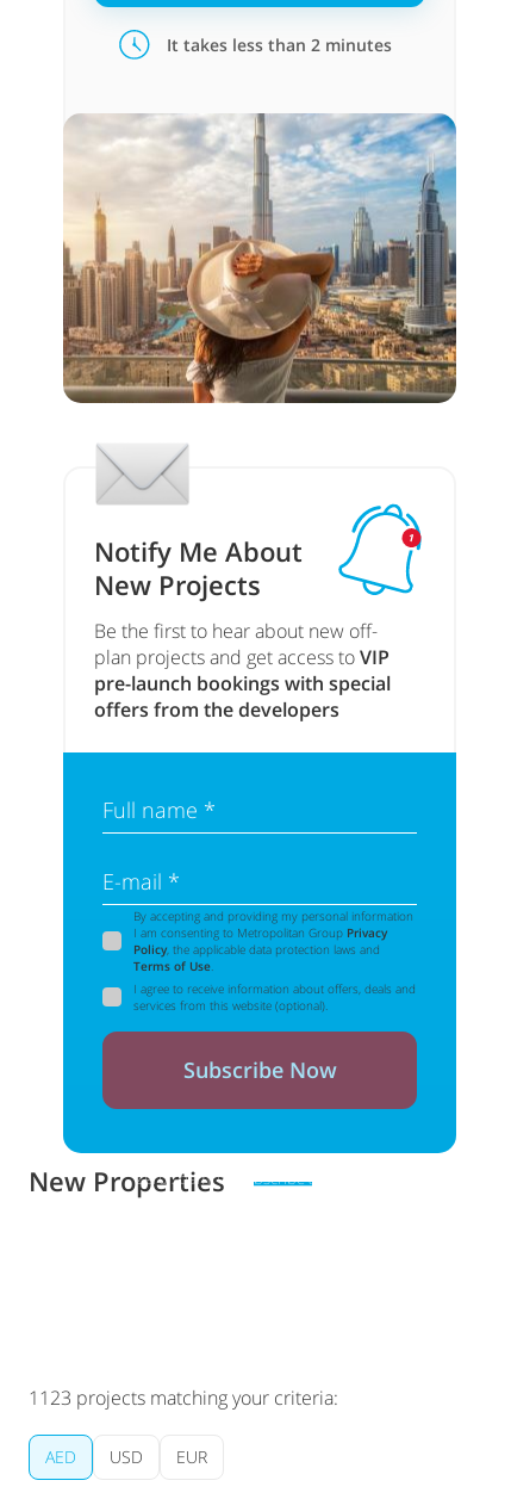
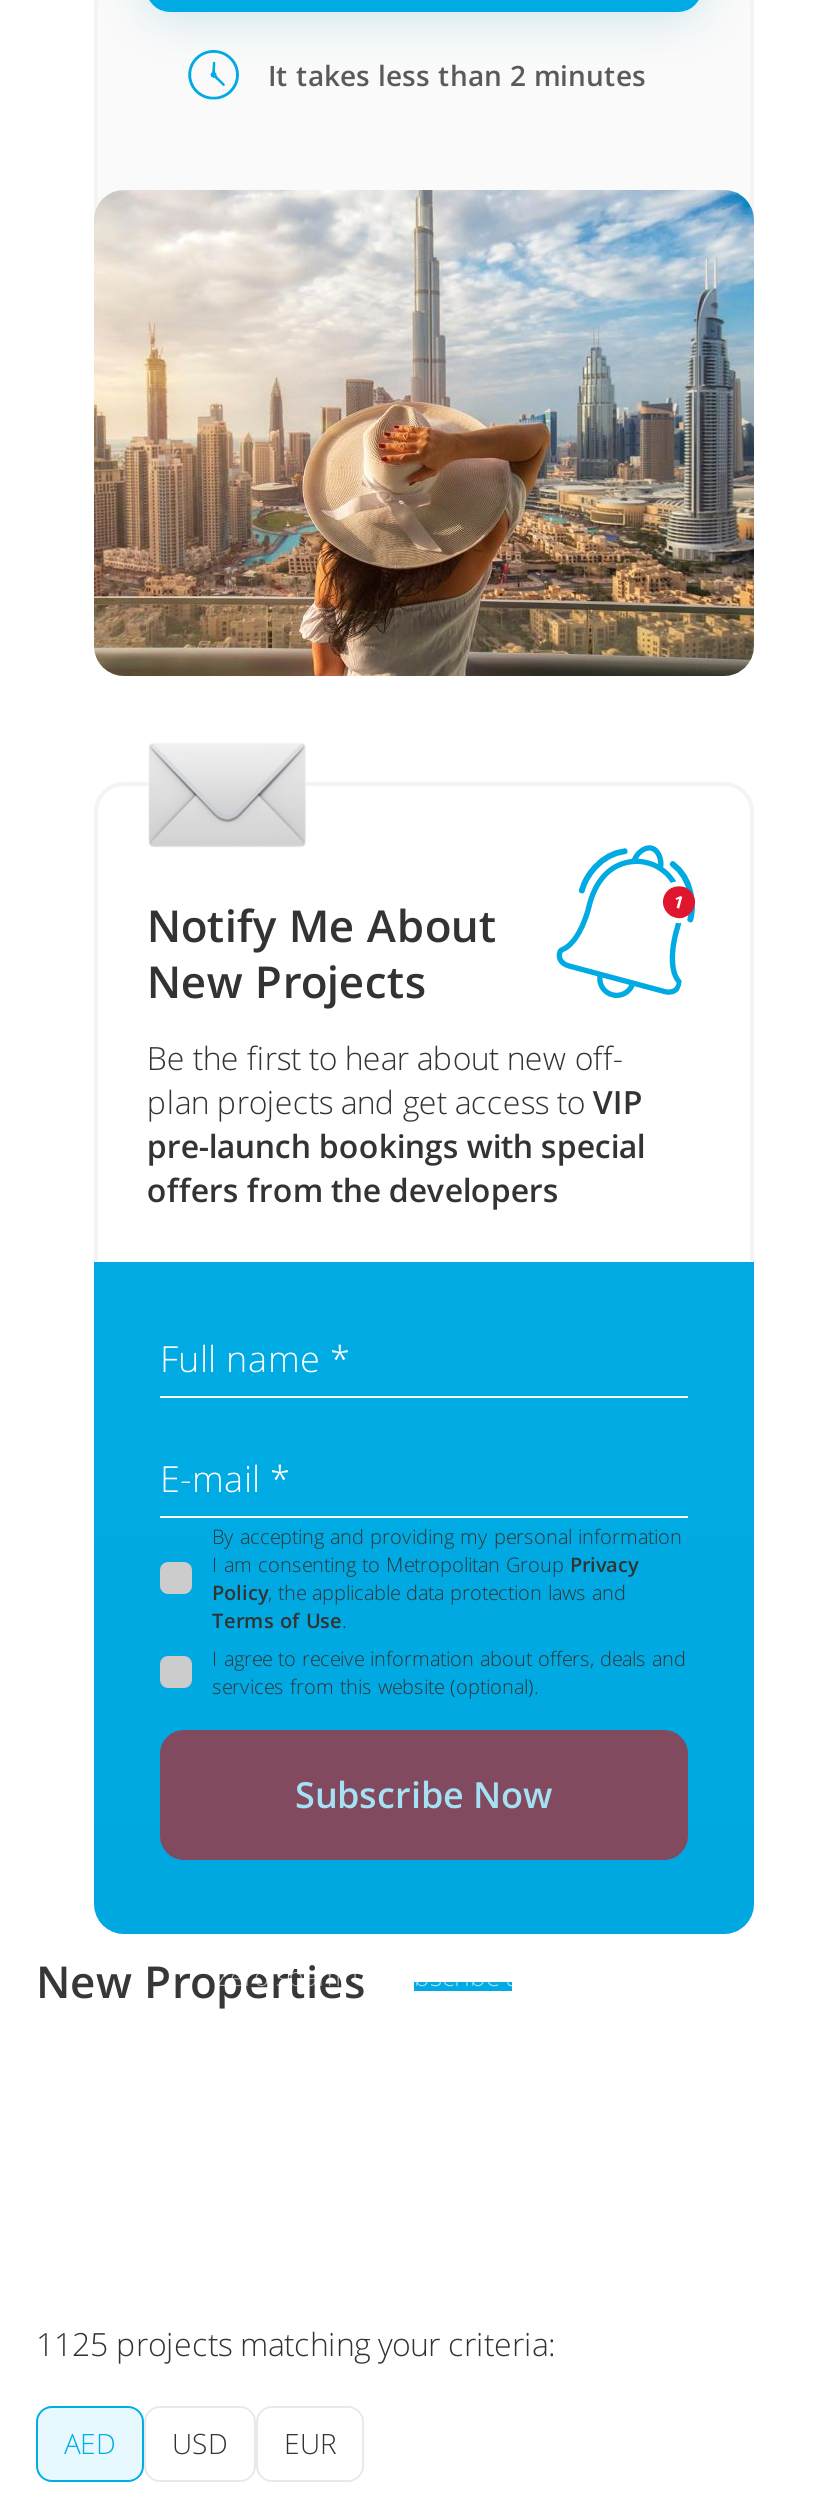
[29,1385,338,1411] 1123 projects matching your criteria: -> [36,2322,556,2366] 1125 projects matching your criteria:

